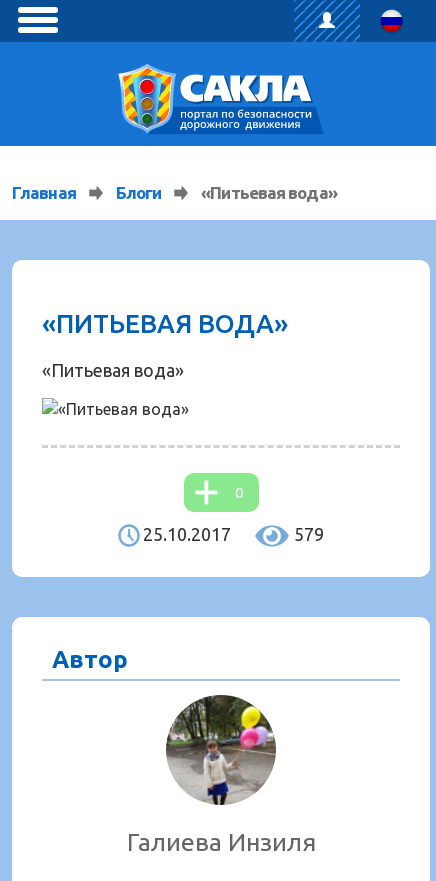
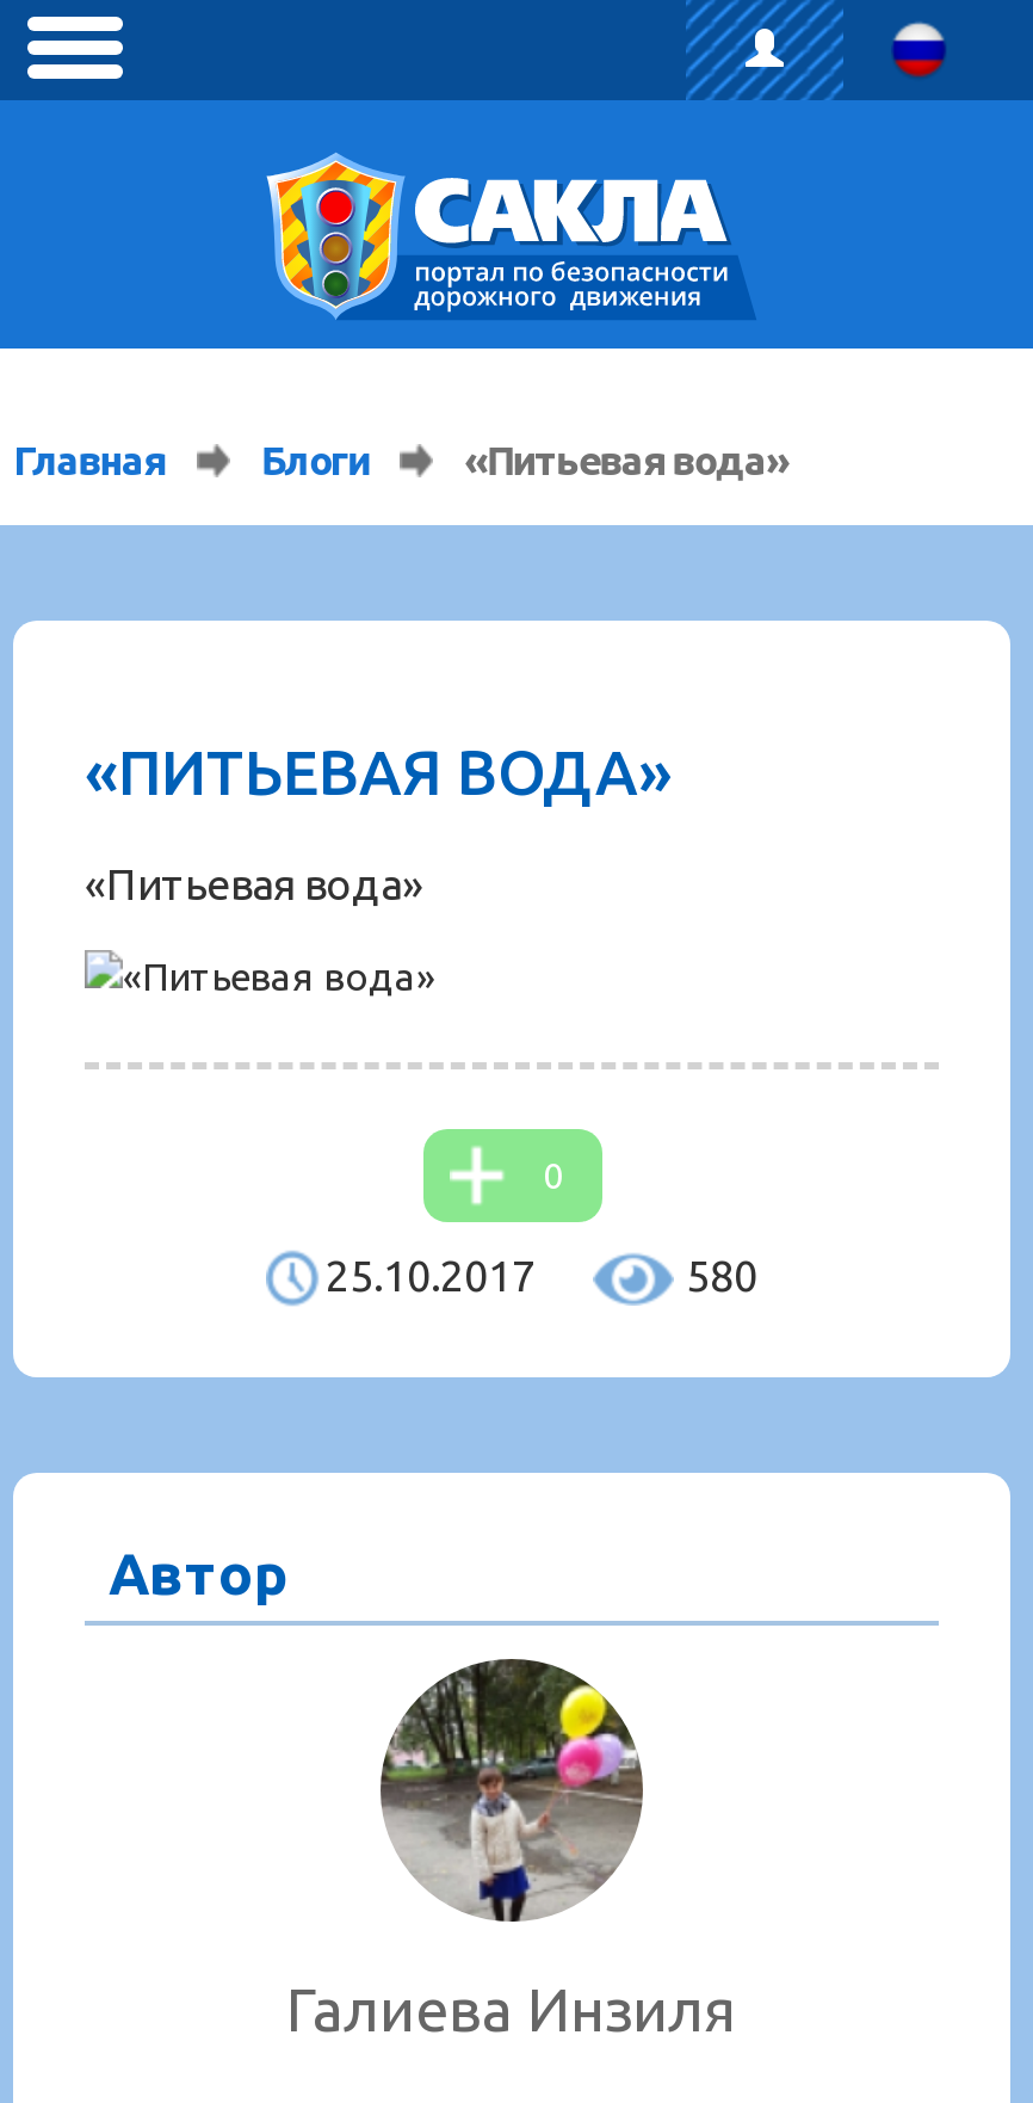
[294,524,324,544] 579 -> [686,1251,757,1299] 580

